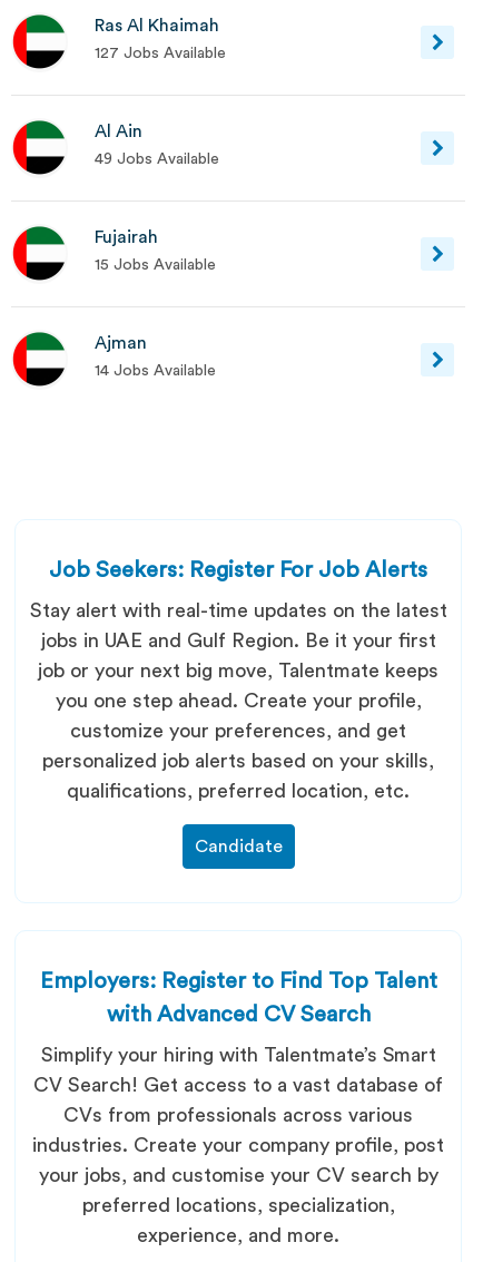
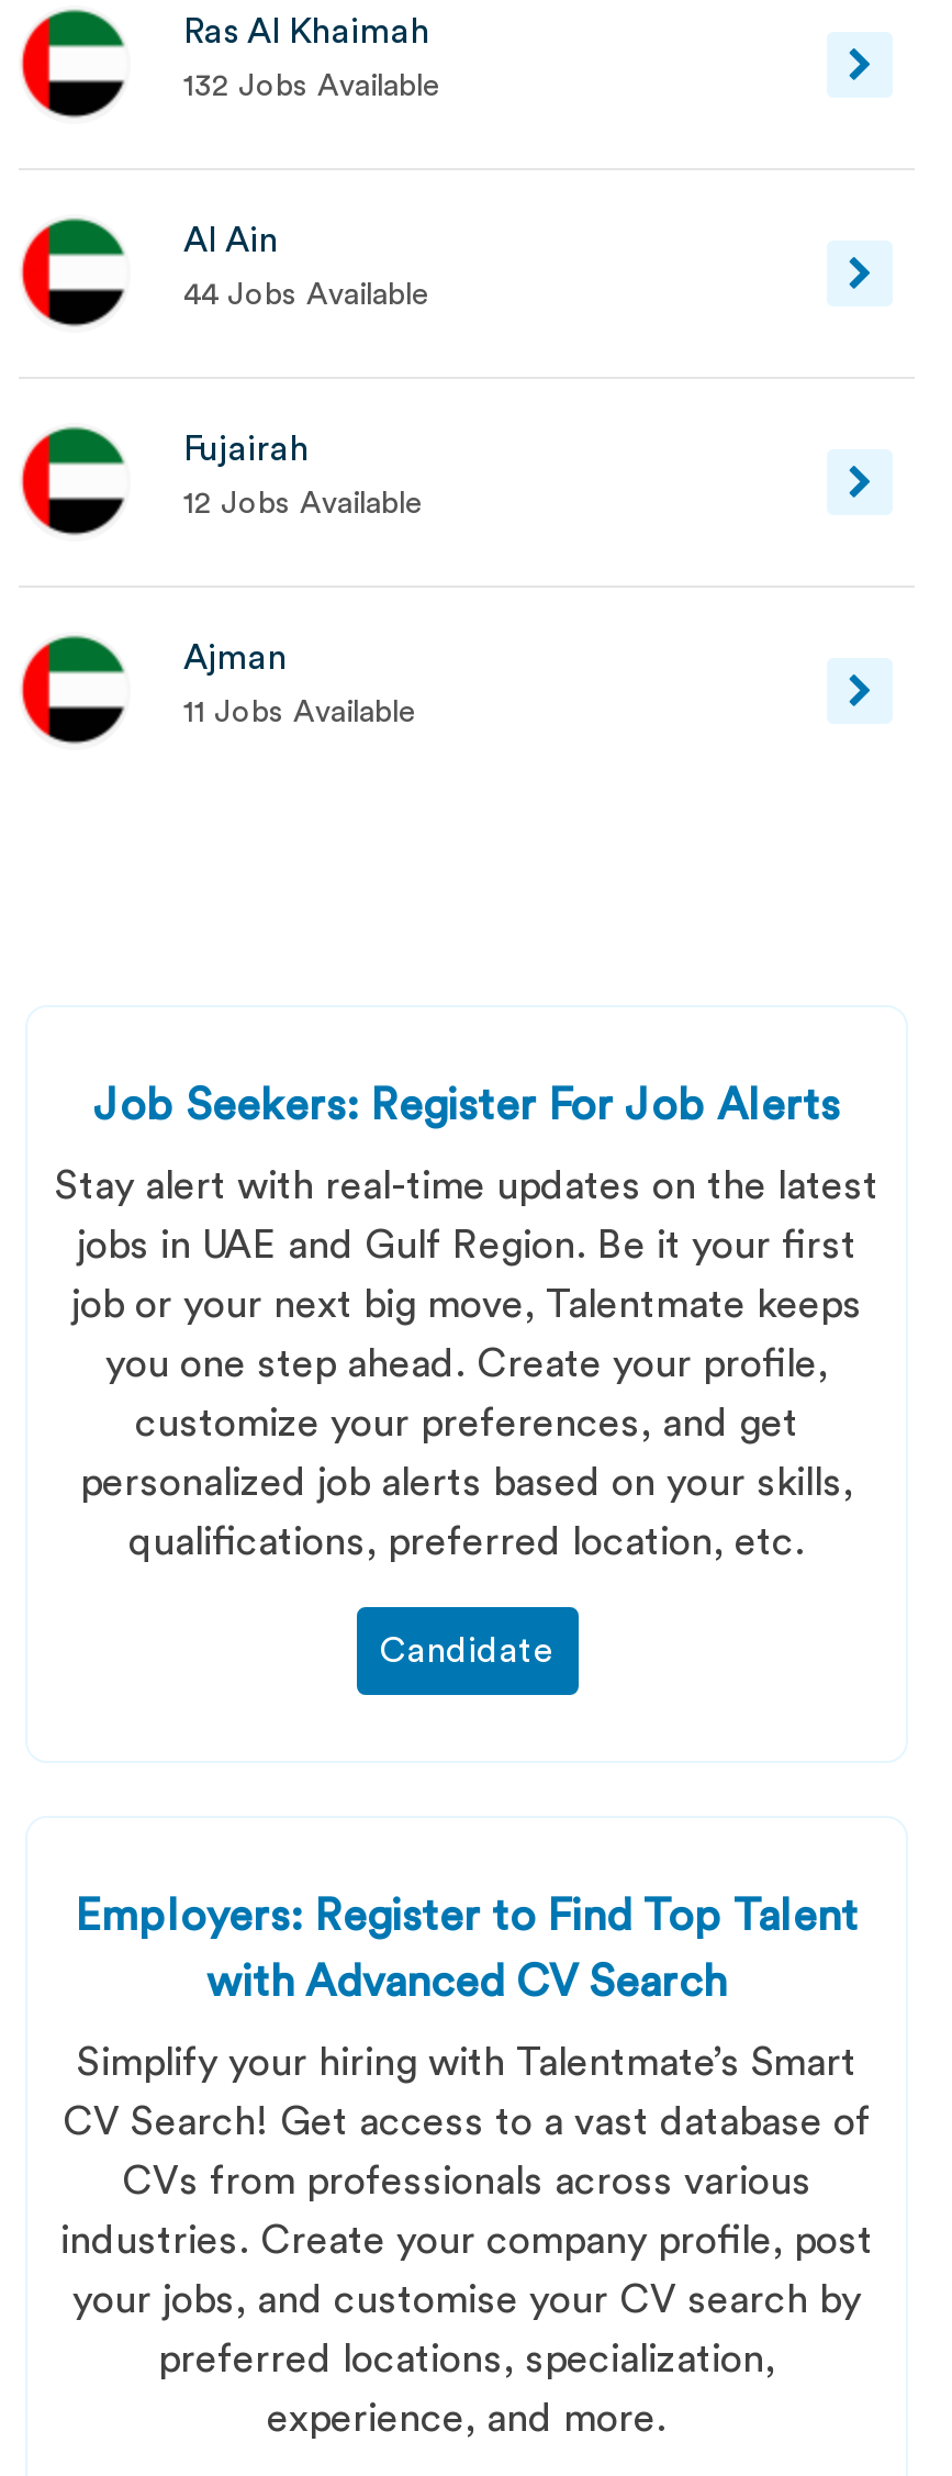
[95,46,226,61] 127 Jobs Available -> [183,71,440,102] 132 Jobs Available
[95,151,219,167] 49 Jobs Available -> [183,280,429,311] 44 Jobs Available
[95,257,216,273] 15 Jobs Available -> [183,489,423,520] 12 Jobs Available
[95,363,216,379] 14 Jobs Available -> [183,698,416,728] 11 Jobs Available

